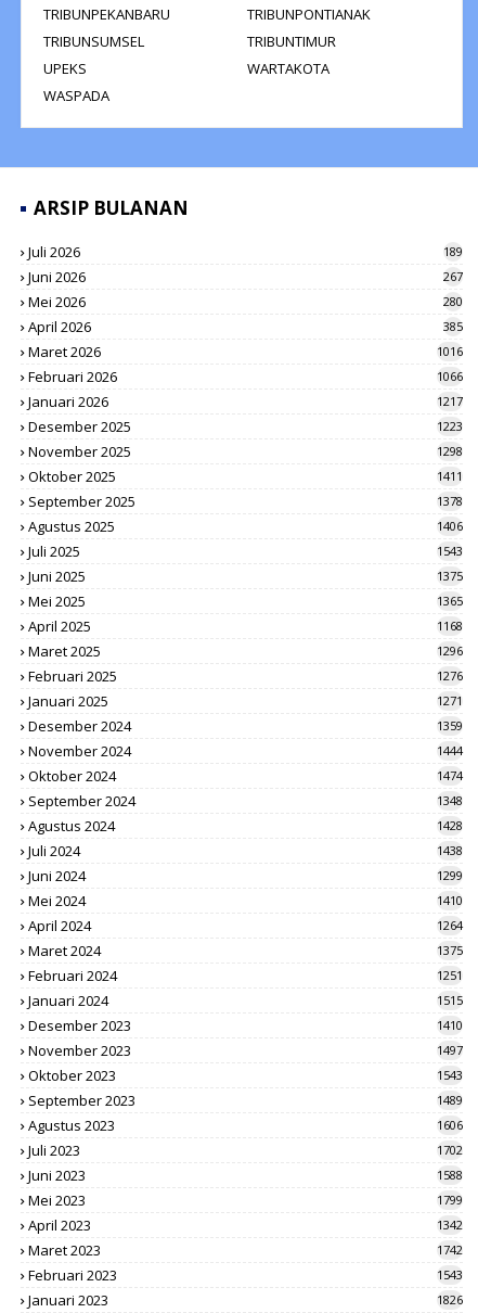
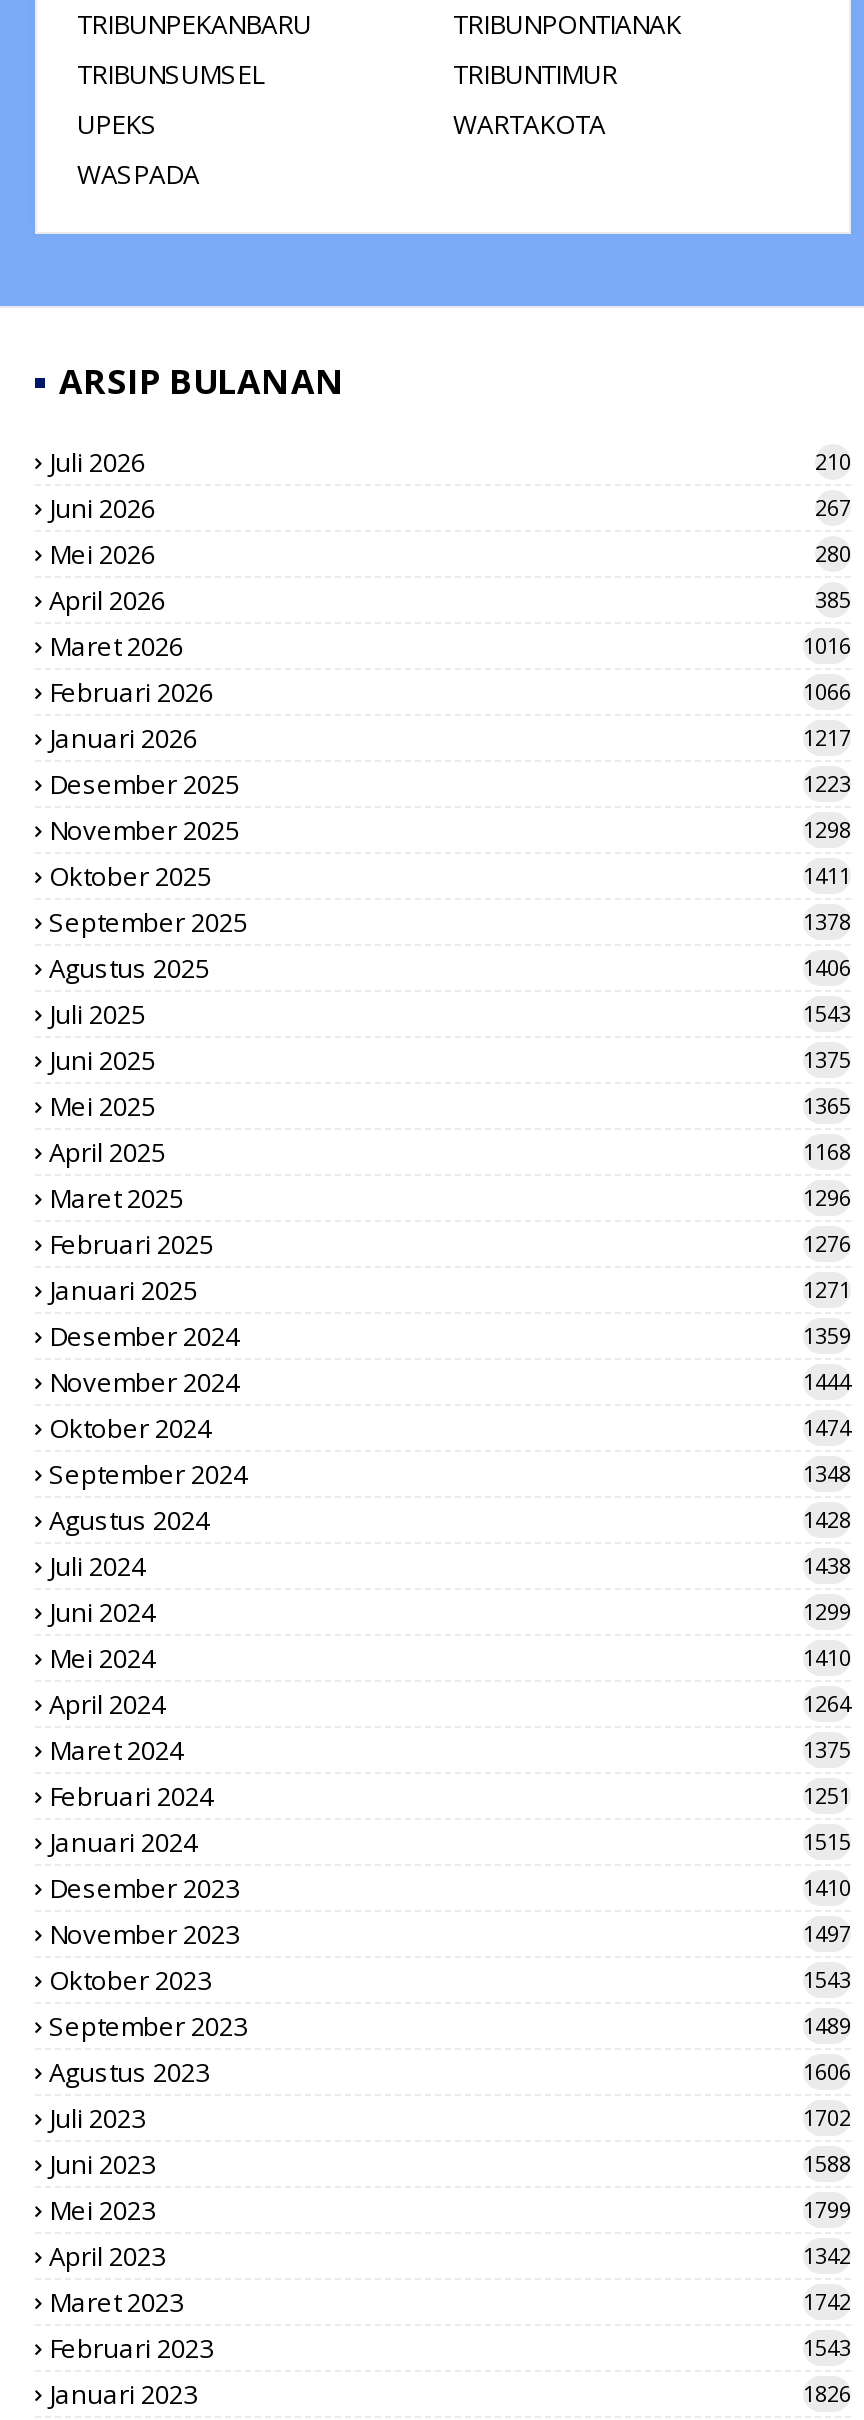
[443,243,463,259] 189 -> [815,447,851,477] 210

